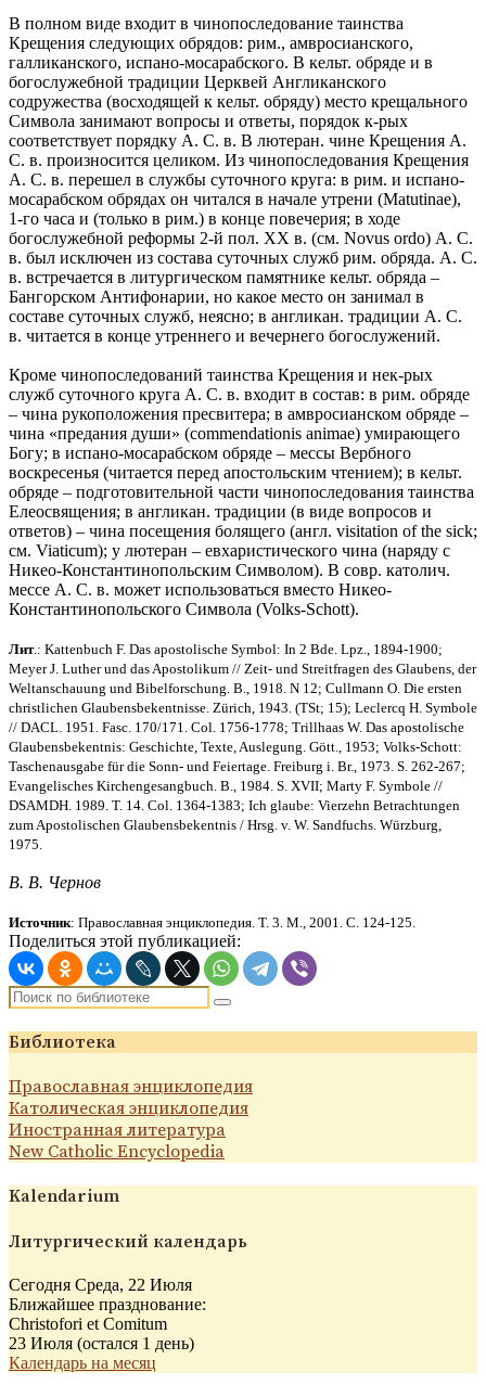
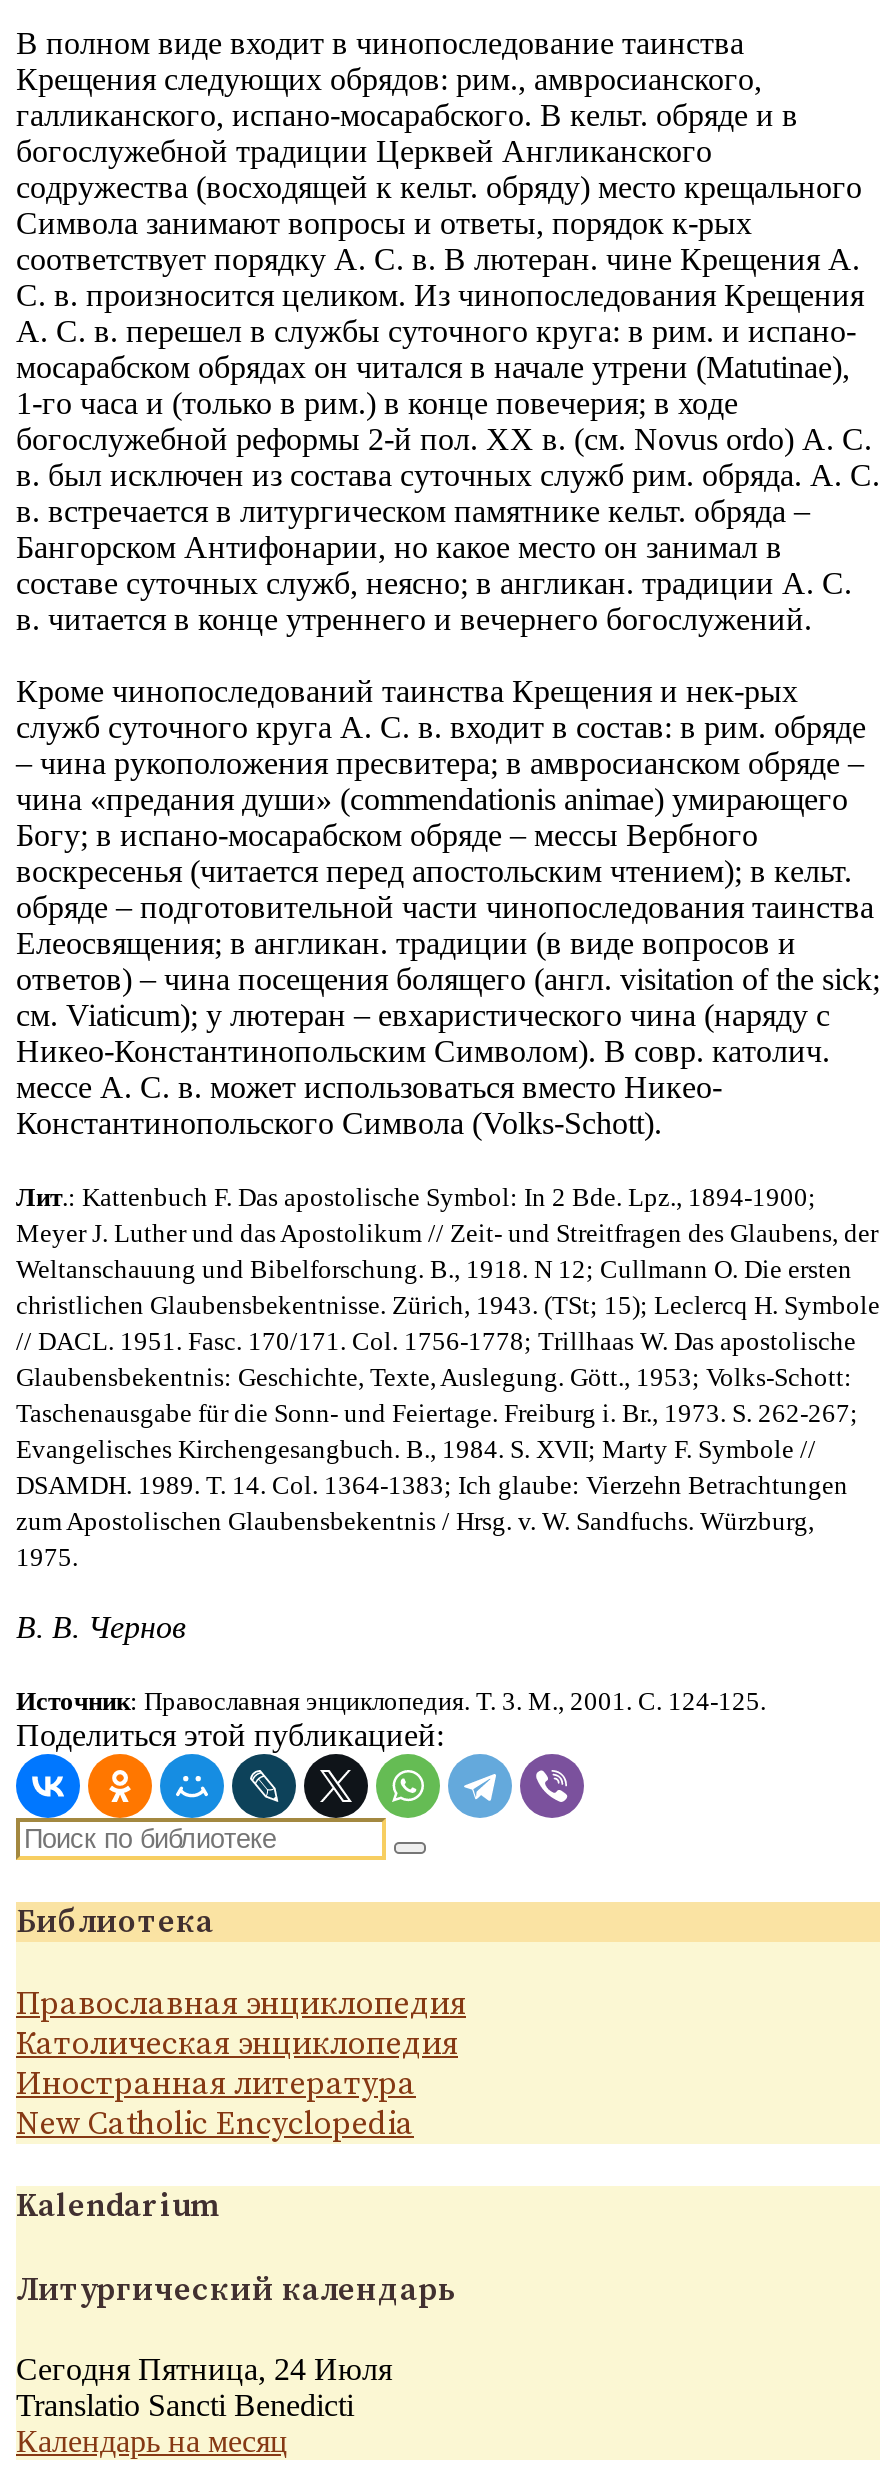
[9,1275,206,1352] Сегодня Среда, 22 Июля | Ближайшее празднование: | Christofori et Comitum | 23 Июля (остался 1 день) -> [16,2352,392,2422] Сегодня Пятница, 24 Июля | Translatio Sancti Benedicti

